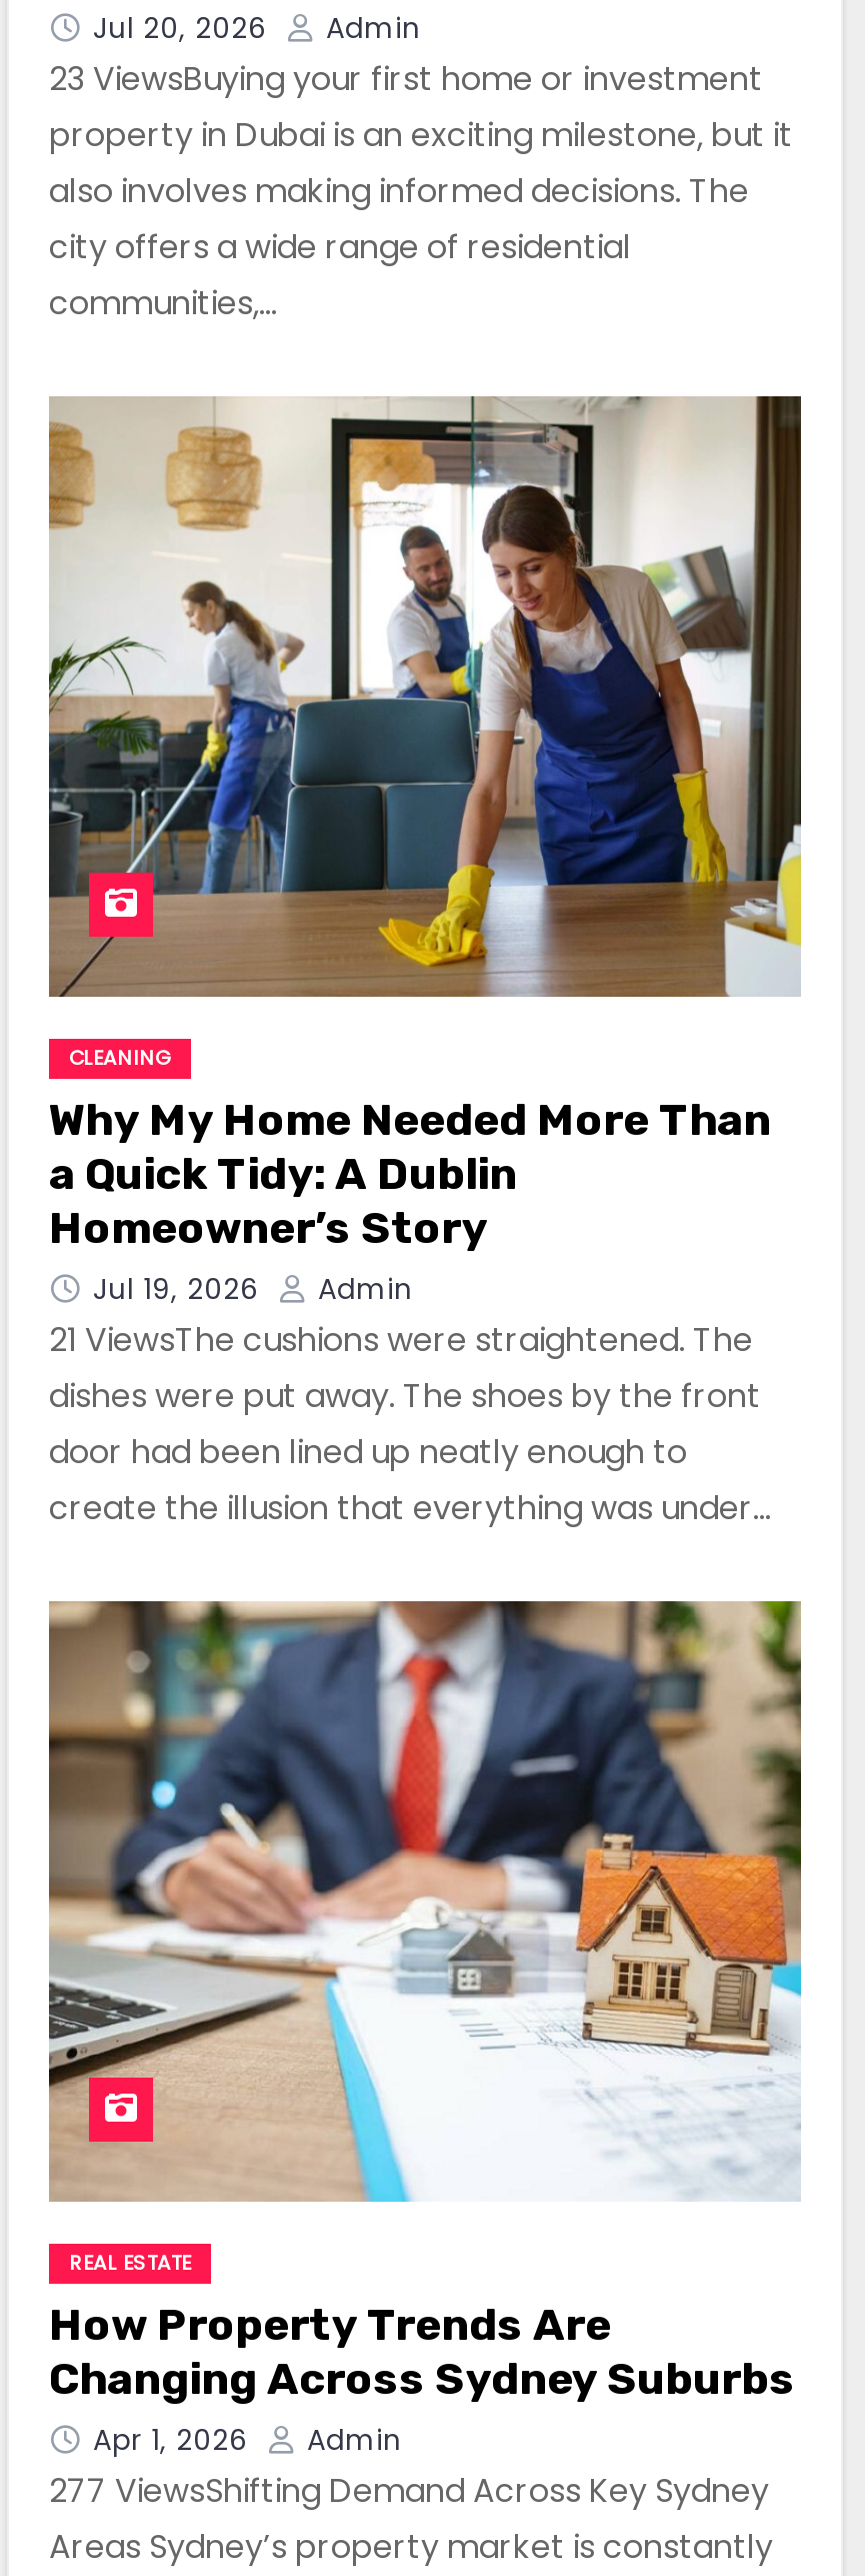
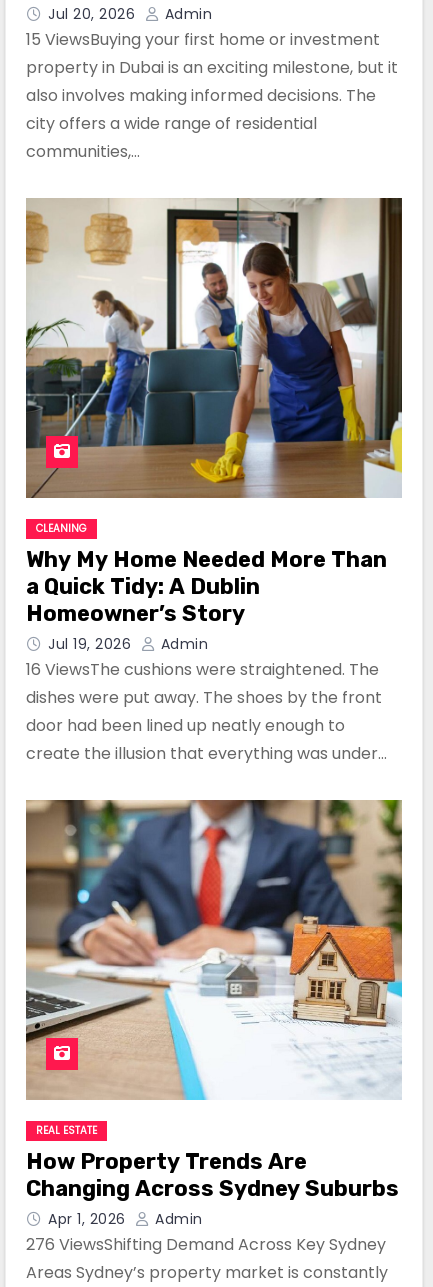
[49,56,763,102] 23 ViewsBuying your first home or investment -> [26,28,380,51] 15 ViewsBuying your first home or investment
[49,1317,753,1363] 21 ViewsThe cushions were straightened. The -> [26,658,379,681] 16 ViewsThe cushions were straightened. The
[49,2468,769,2514] 277 ViewsShifting Demand Across Key Sydney -> [26,1233,386,1256] 276 ViewsShifting Demand Across Key Sydney

